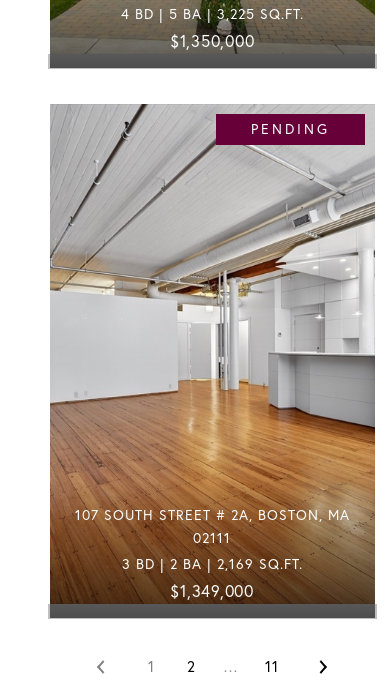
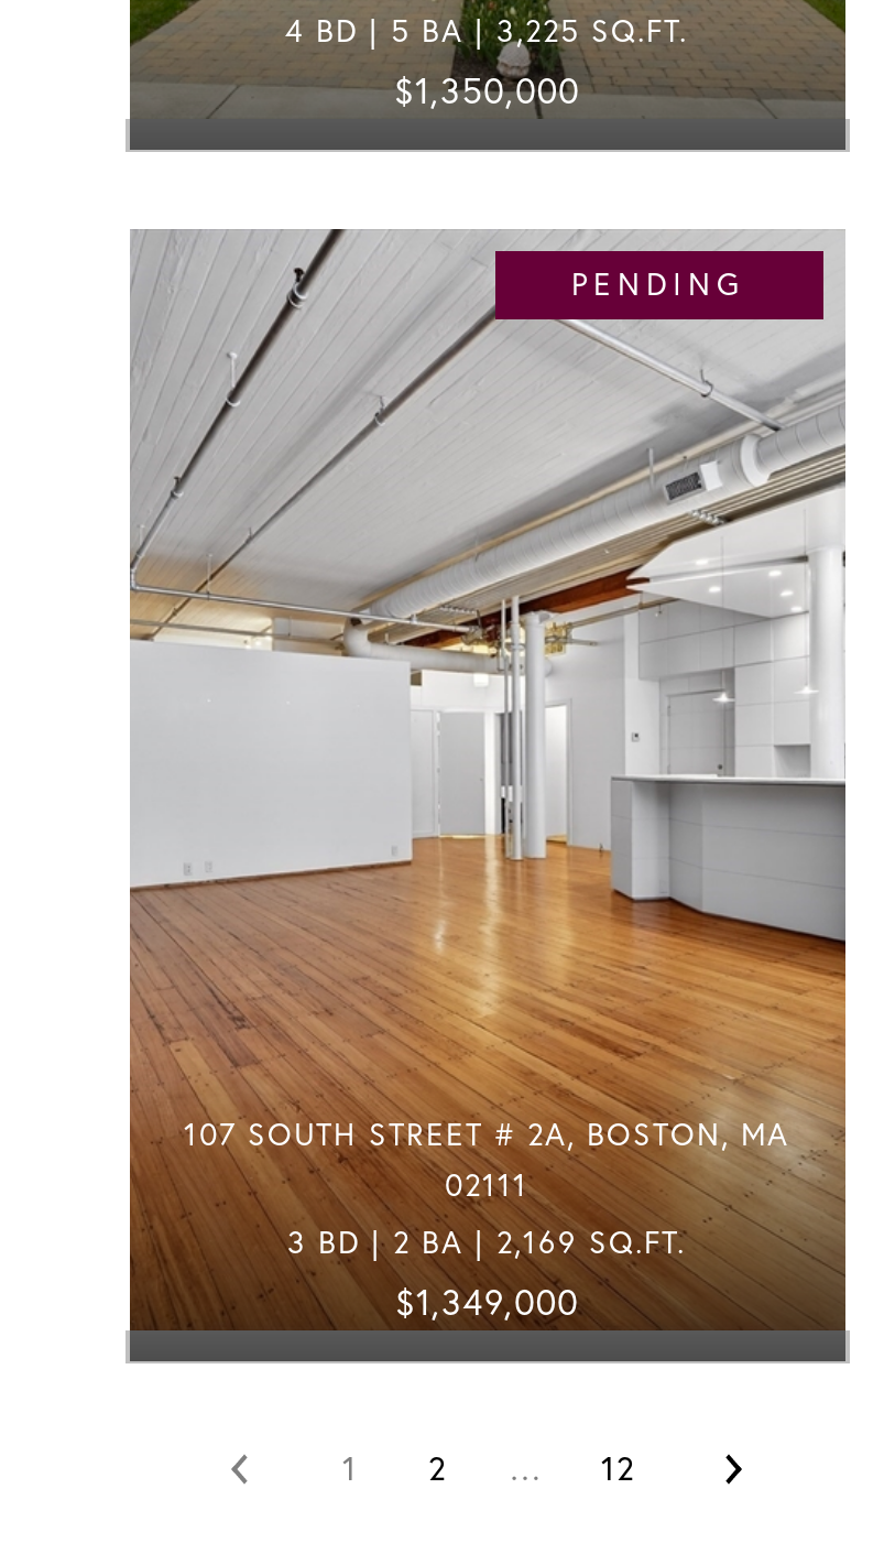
[265,657,279,676] 11 -> [601,1447,636,1489] 12

